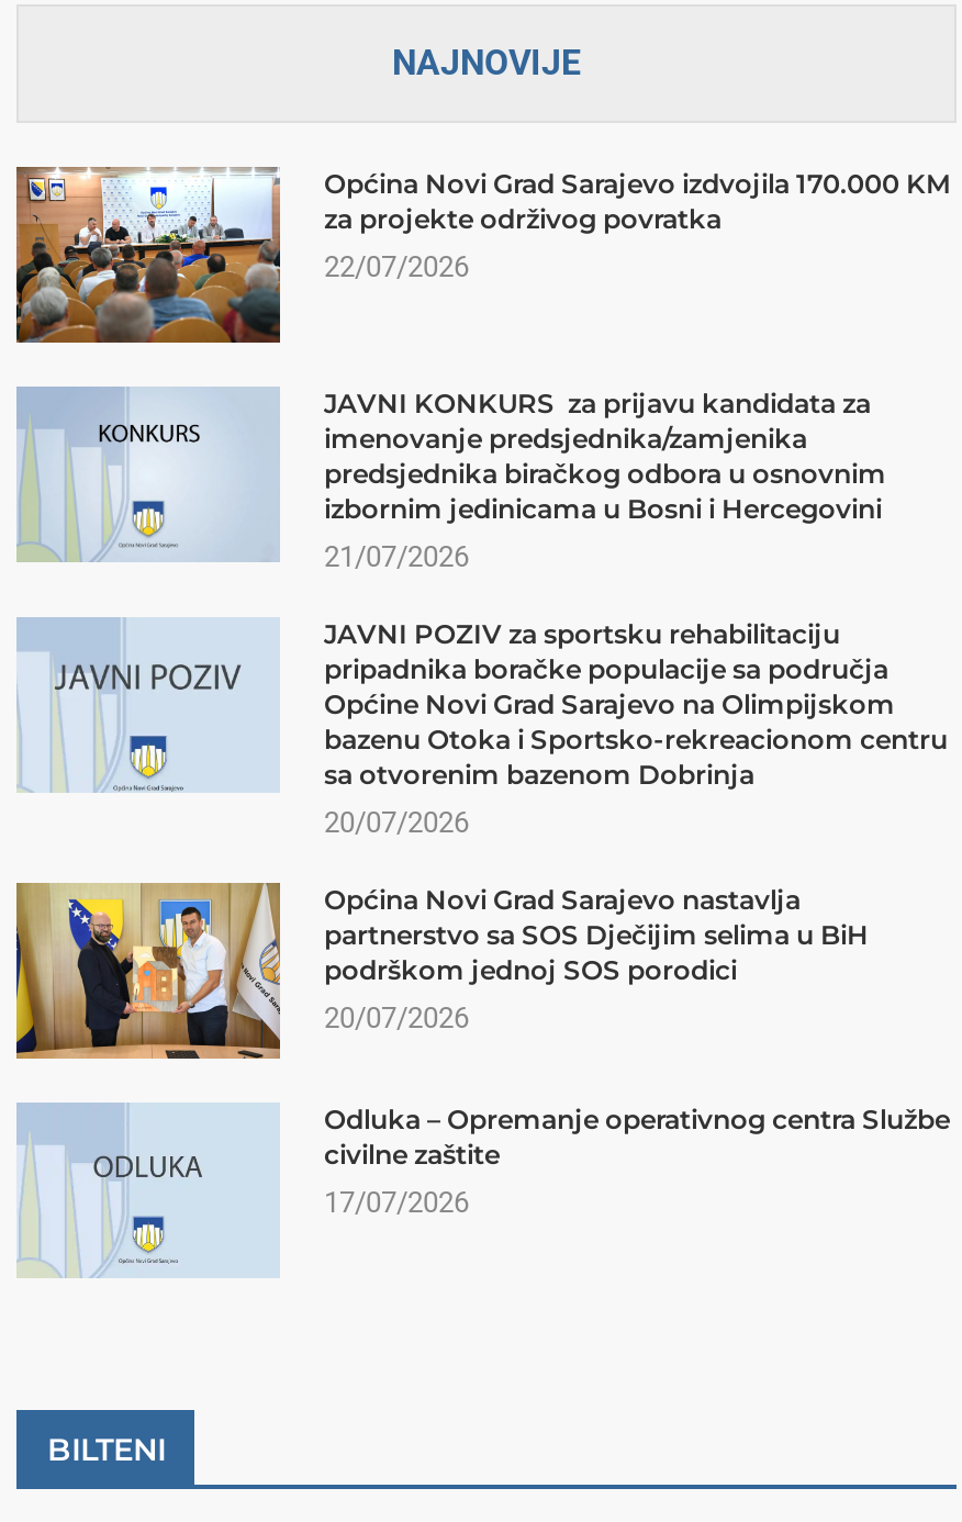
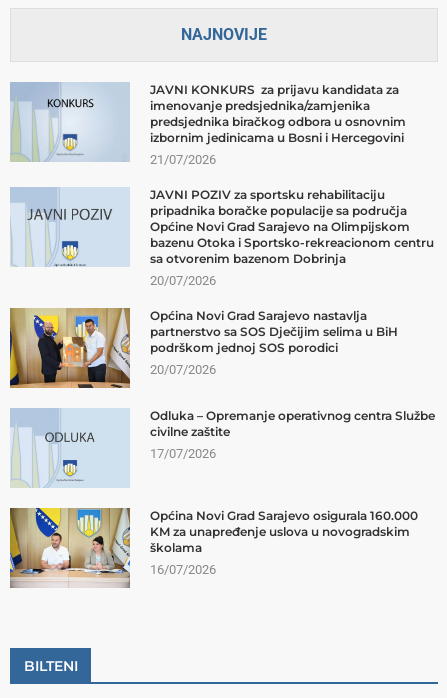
[14,165,950,345] [image] | Općina Novi Grad Sarajevo izdvojila 170.000 KM | za projekte održivog povratka | 22/07/2026 -> none
moved [21,386,950,1218] -> [12,82,435,461]: [image] | JAVNI KONKURS za prijavu kandidata za | imenovanje predsjednika/zamjenika | ... | civilne zaštite | 17/07/2026
none -> [9,507,418,589] [image] | Općina Novi Grad Sarajevo osigurala 160.000 | KM za unapređenje uslova u novogradskim | školama | 16/07/2026

